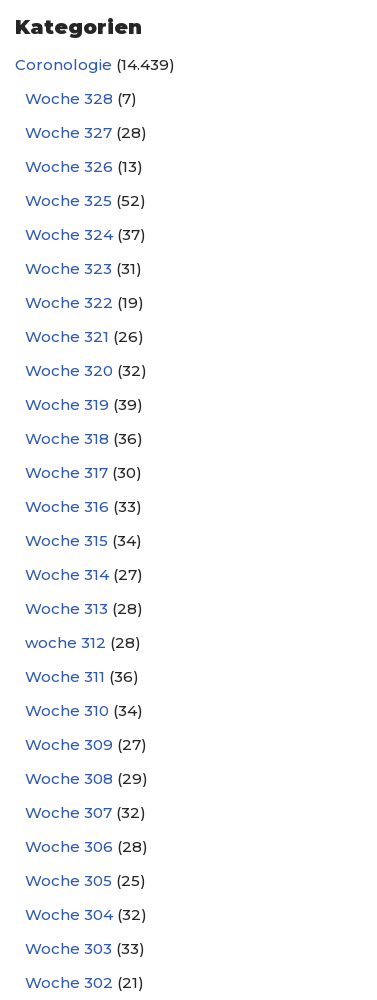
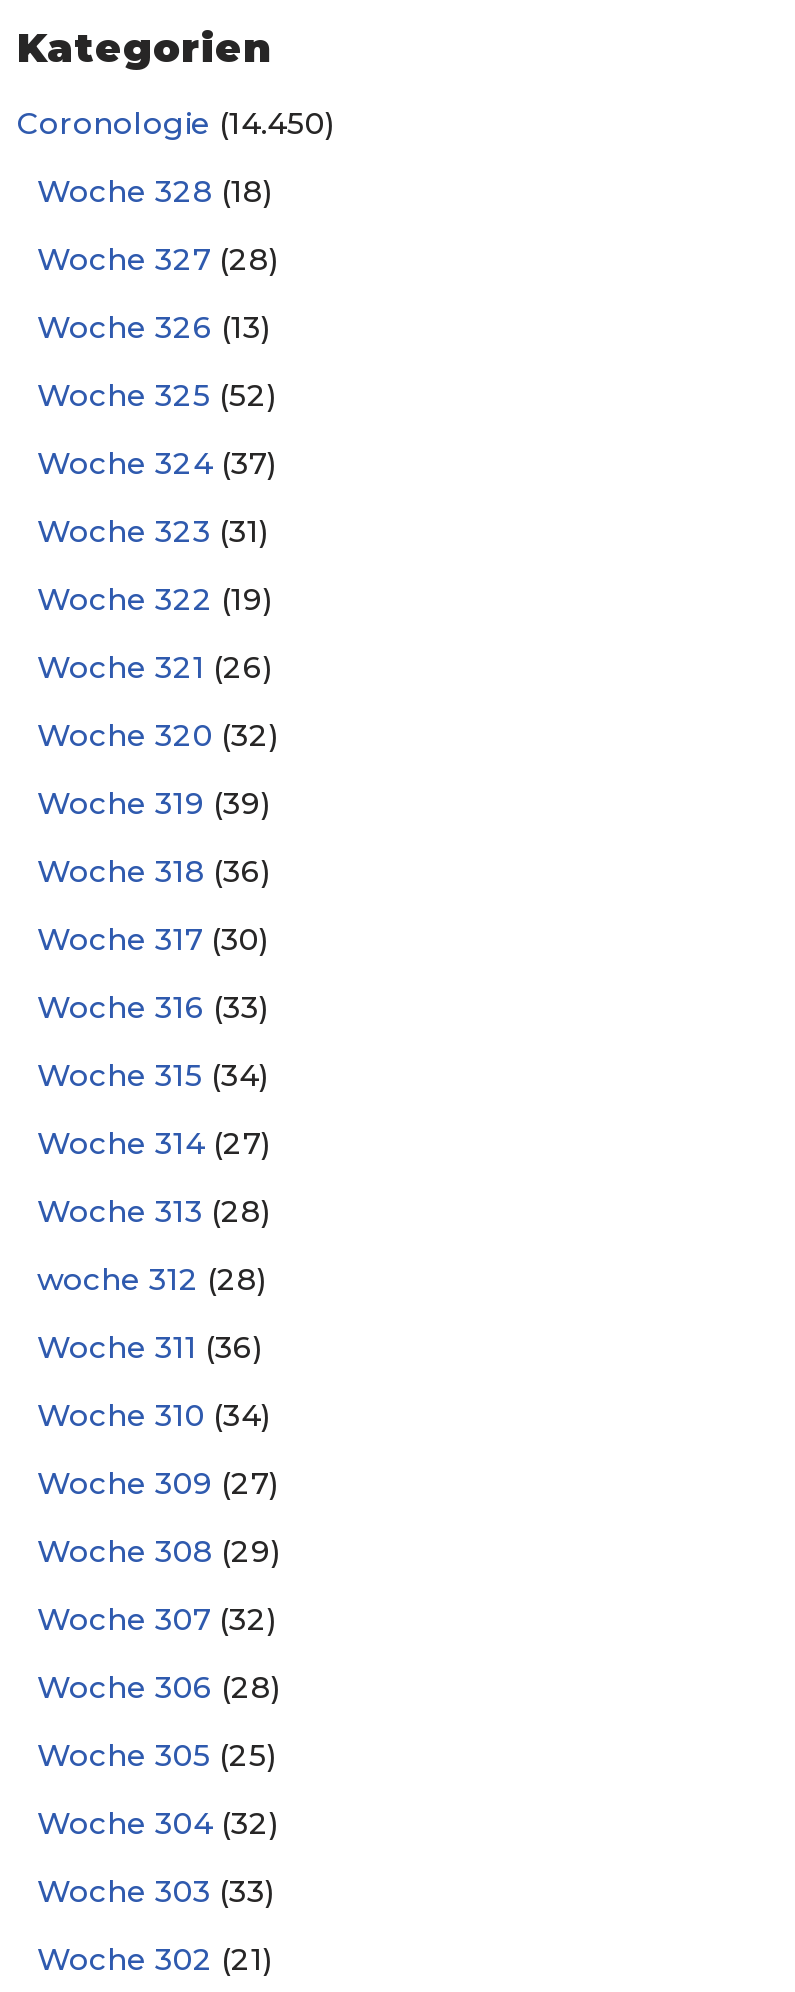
[15,55,175,74] Coronologie (14.439) -> [17,104,337,142] Coronologie (14.450)
[25,89,137,108] Woche 328 (7) -> [37,172,275,210] Woche 328 (18)

